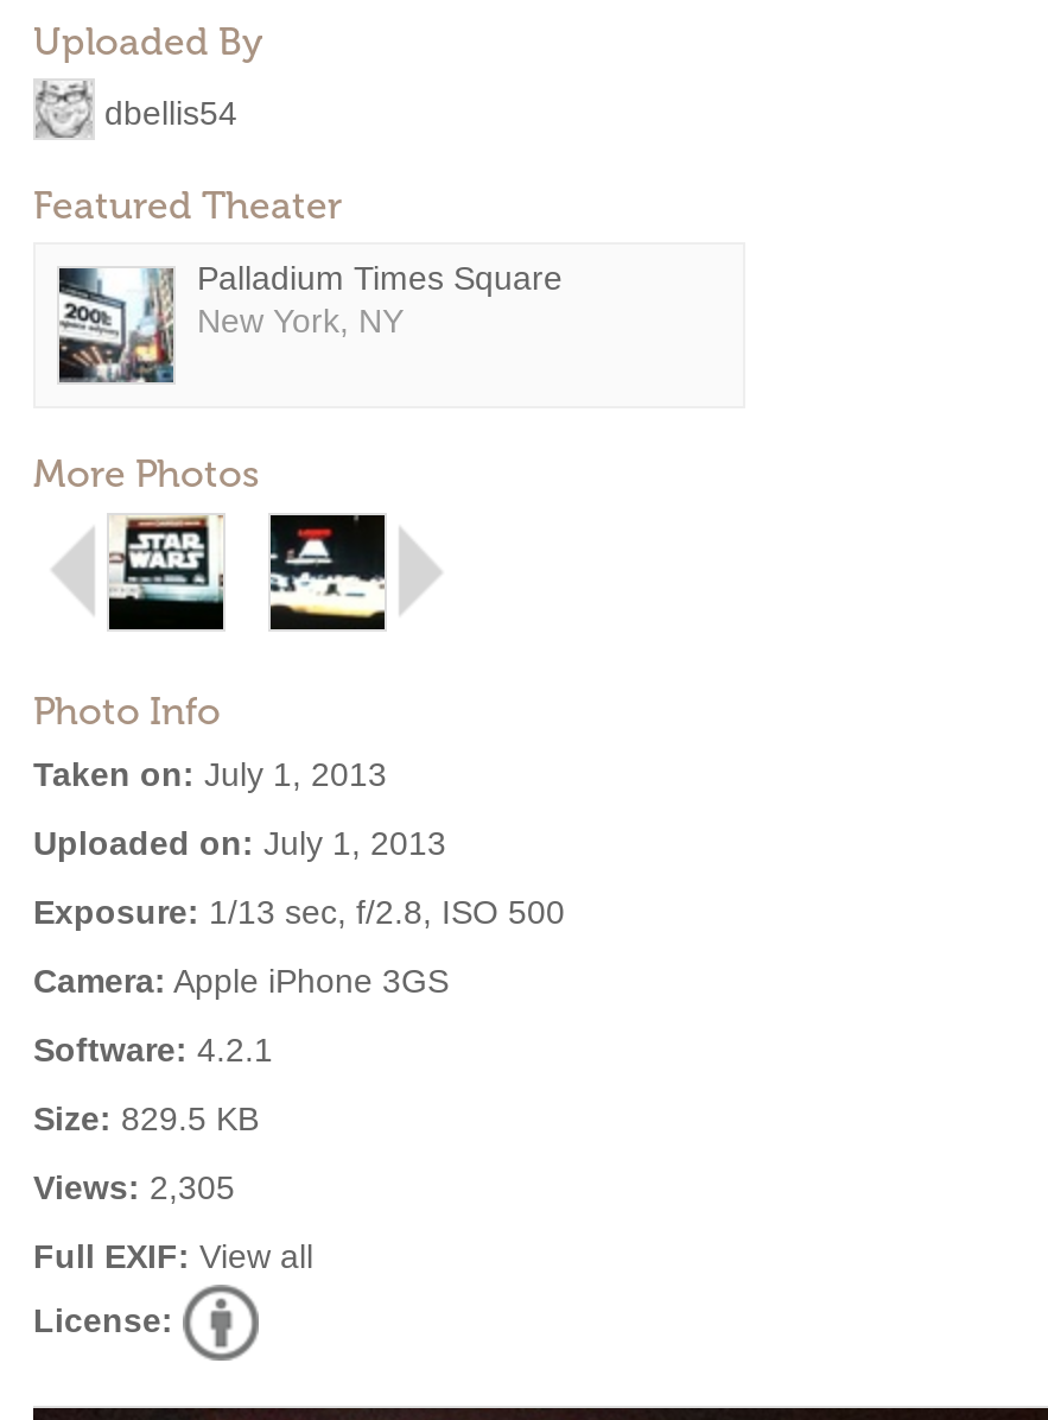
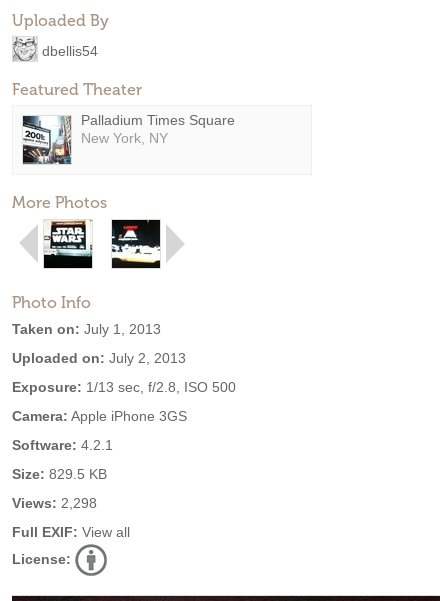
[33,824,446,862] Uploaded on: July 1, 2013 -> [12,350,186,366] Uploaded on: July 2, 2013
[33,1168,235,1206] Views: 2,305 -> [12,495,97,511] Views: 2,298

